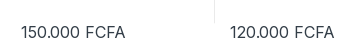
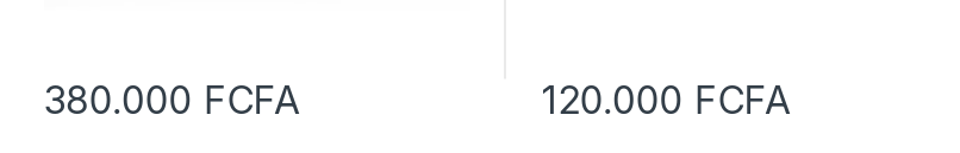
[21,22,126,42] 150.000 FCFA -> [44,76,302,123] 380.000 FCFA

